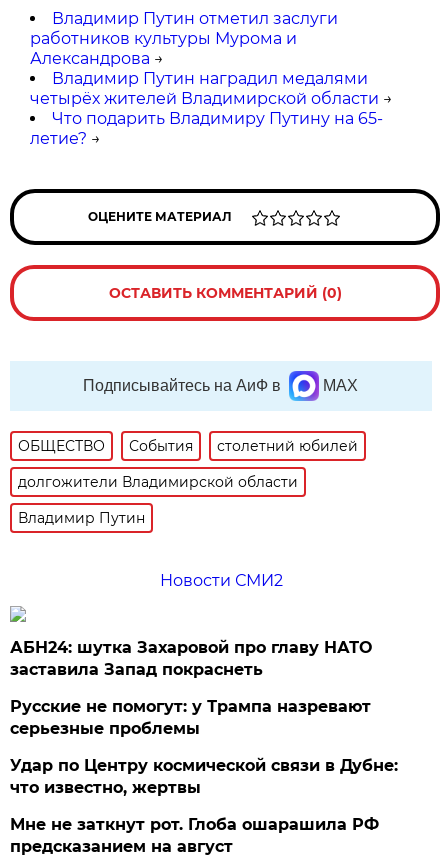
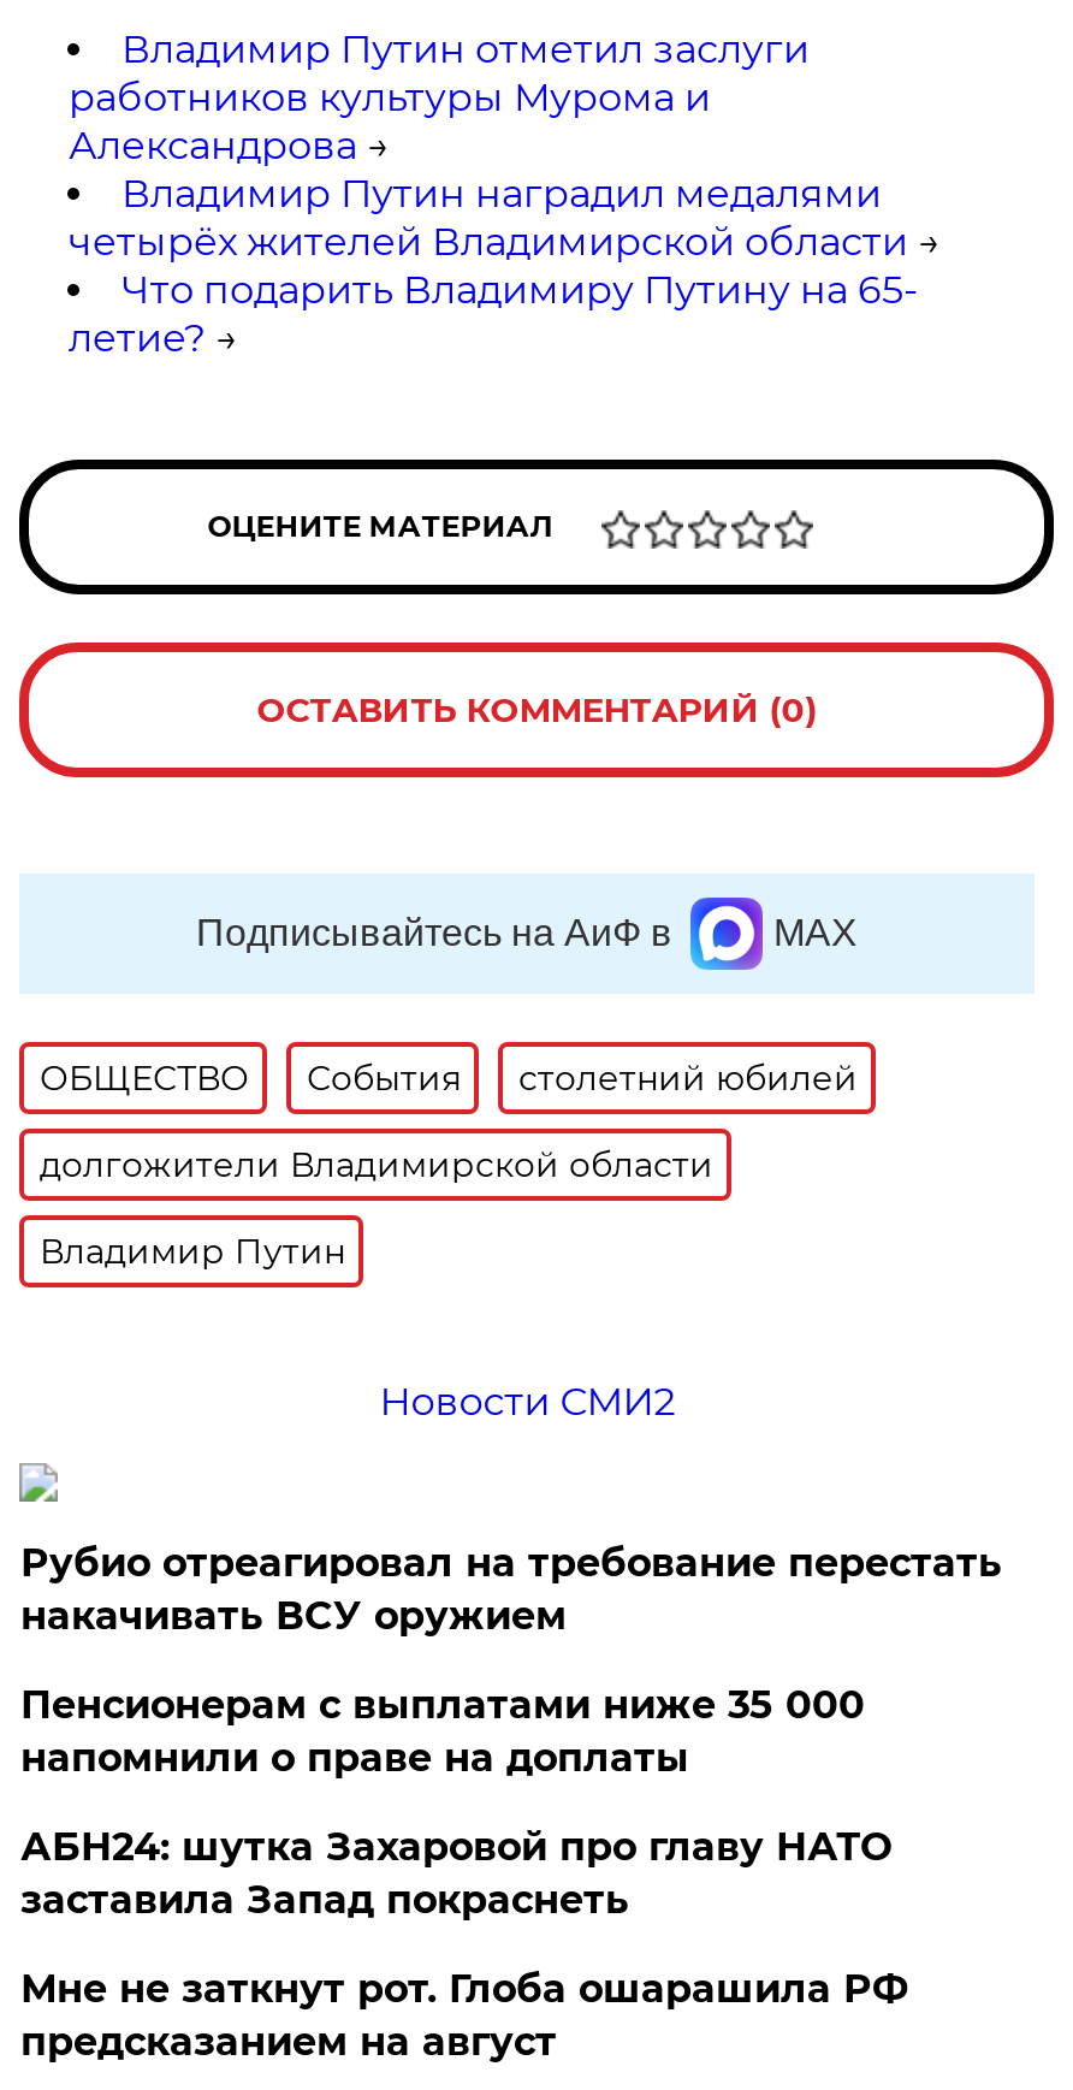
none -> [20,1540,1002,1781] Рубио отреагировал на требование перестать | накачивать ВСУ оружием | Пенсионерам с выплатами ниже 35 000 | напомнили о праве на доплаты
moved [10,638,372,679] -> [20,1824,891,1923]: АБН24: шутка Захаровой про главу НАТО | заставила Запад покраснеть
[10,697,398,797] Русские не помогут: у Трампа назревают | серьезные проблемы | Удар по Центру космической связи в Дубне: | что известно, жертвы -> none

